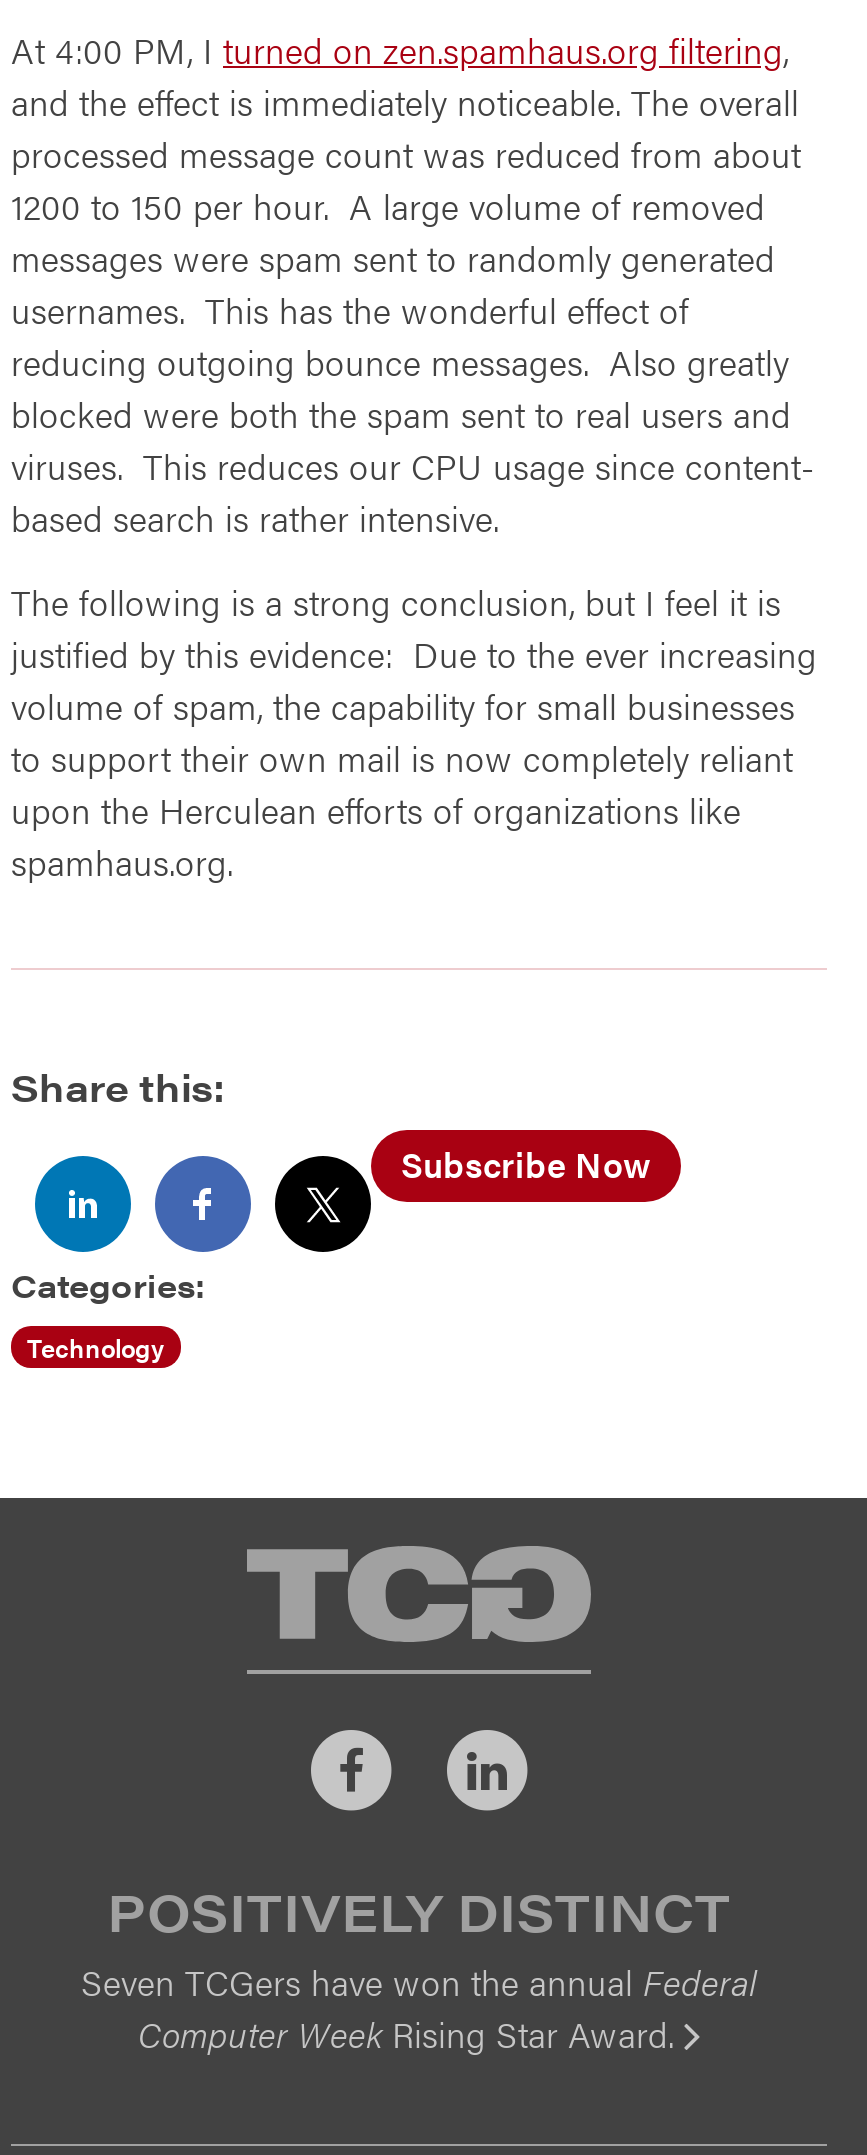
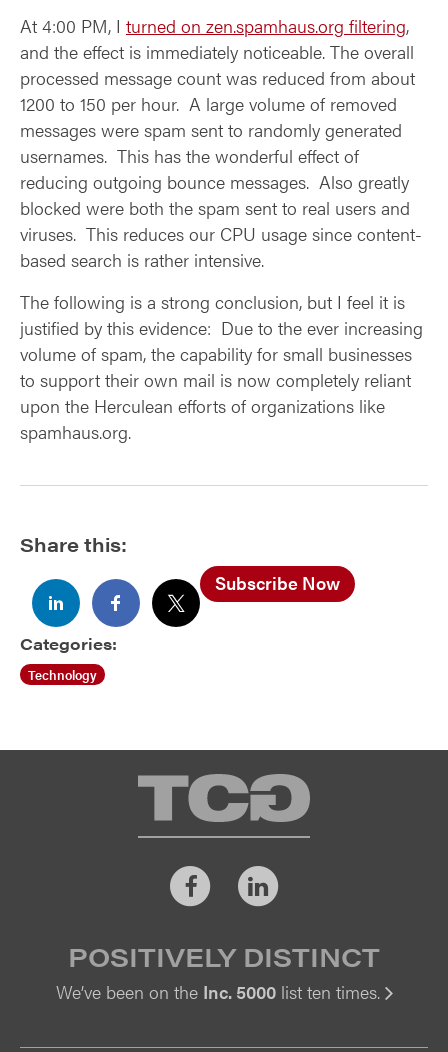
[81,1955,757,2057] Seven TCGers have won the annual Federal | Computer Week Rising Star Award. -> [55,978,384,1003] We’ve been on the Inc. 5000 list ten times.

